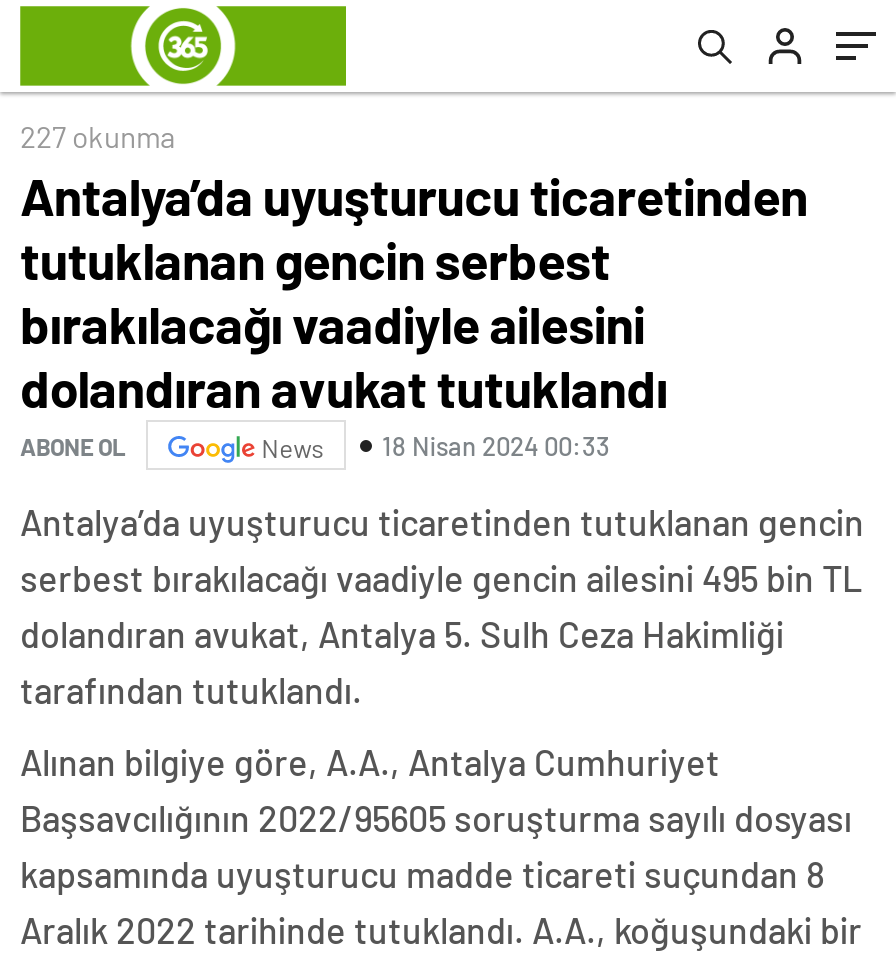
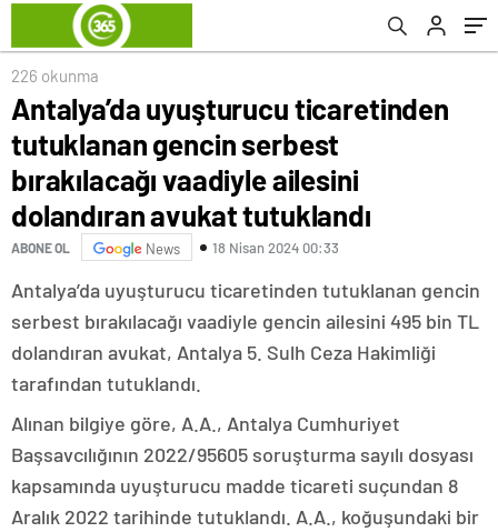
[20,118,176,154] 227 okunma -> [11,66,99,86] 226 okunma

